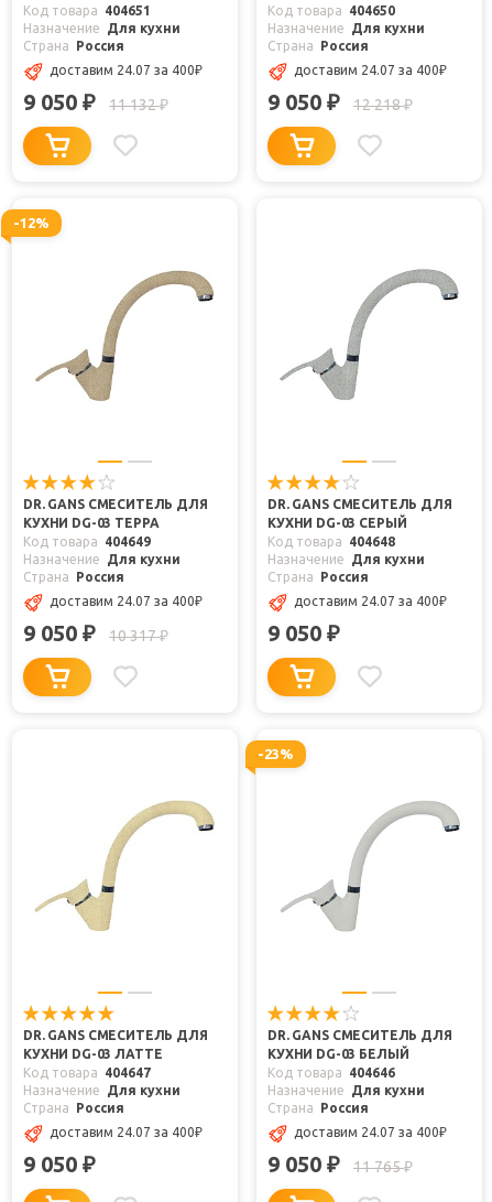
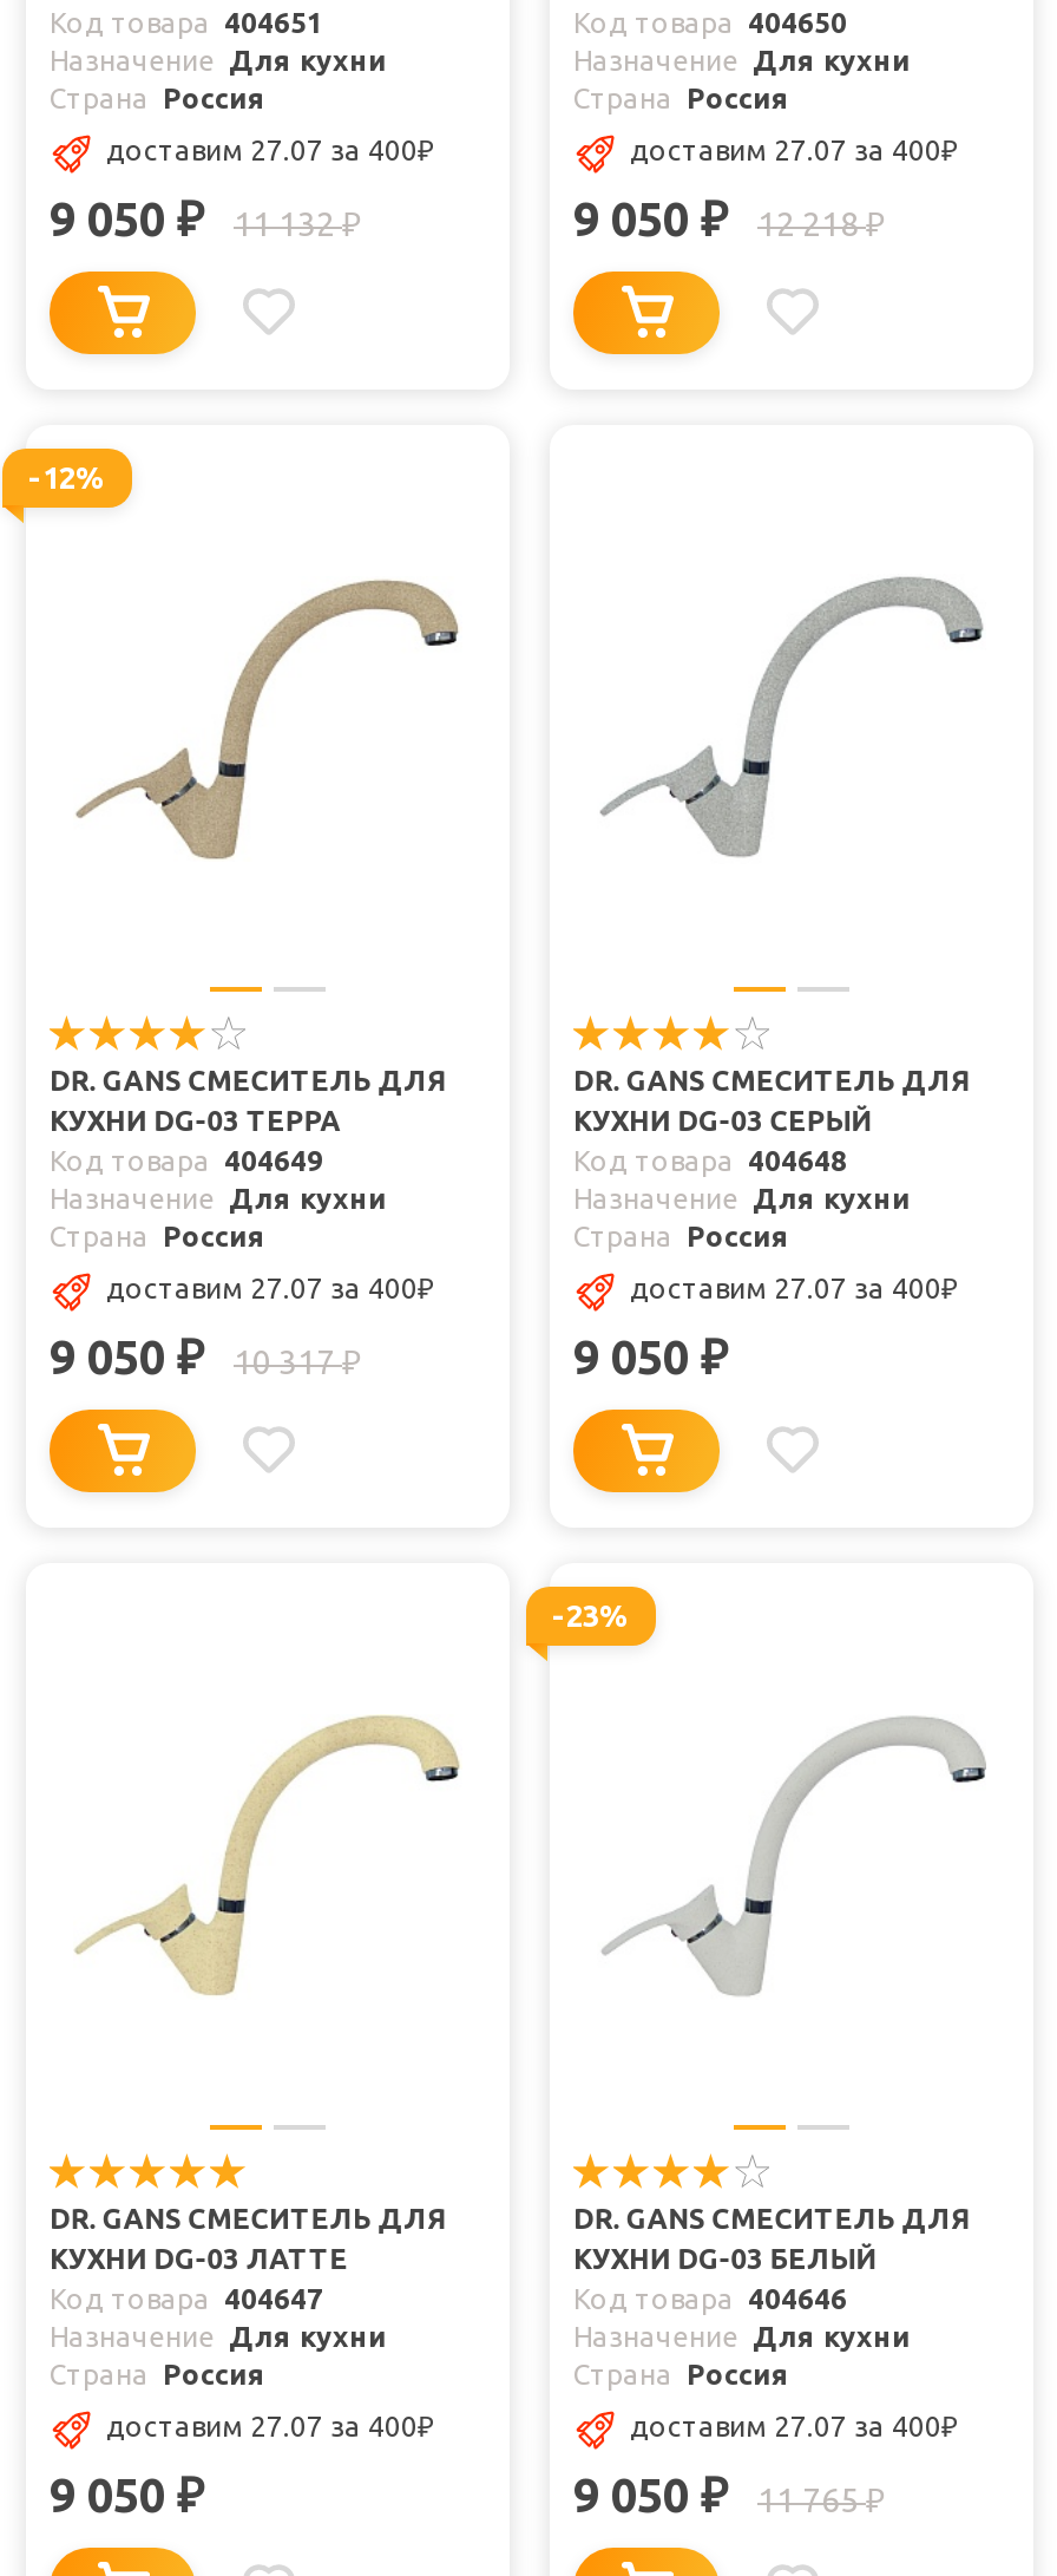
[50,62,203,78] доставим 24.07 за 400₽ -> [106,133,434,166] доставим 27.07 за 400₽
[294,62,447,78] доставим 24.07 за 400₽ -> [630,133,958,166] доставим 27.07 за 400₽
[50,593,203,609] доставим 24.07 за 400₽ -> [106,1271,434,1305] доставим 27.07 за 400₽
[294,593,447,609] доставим 24.07 за 400₽ -> [630,1271,958,1305] доставим 27.07 за 400₽
[50,1124,203,1140] доставим 24.07 за 400₽ -> [106,2410,434,2443] доставим 27.07 за 400₽
[294,1124,447,1140] доставим 24.07 за 400₽ -> [630,2410,958,2443] доставим 27.07 за 400₽

